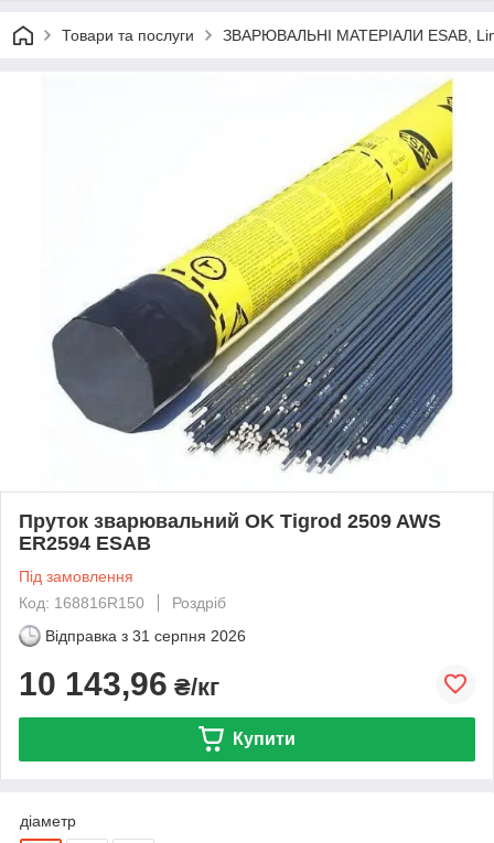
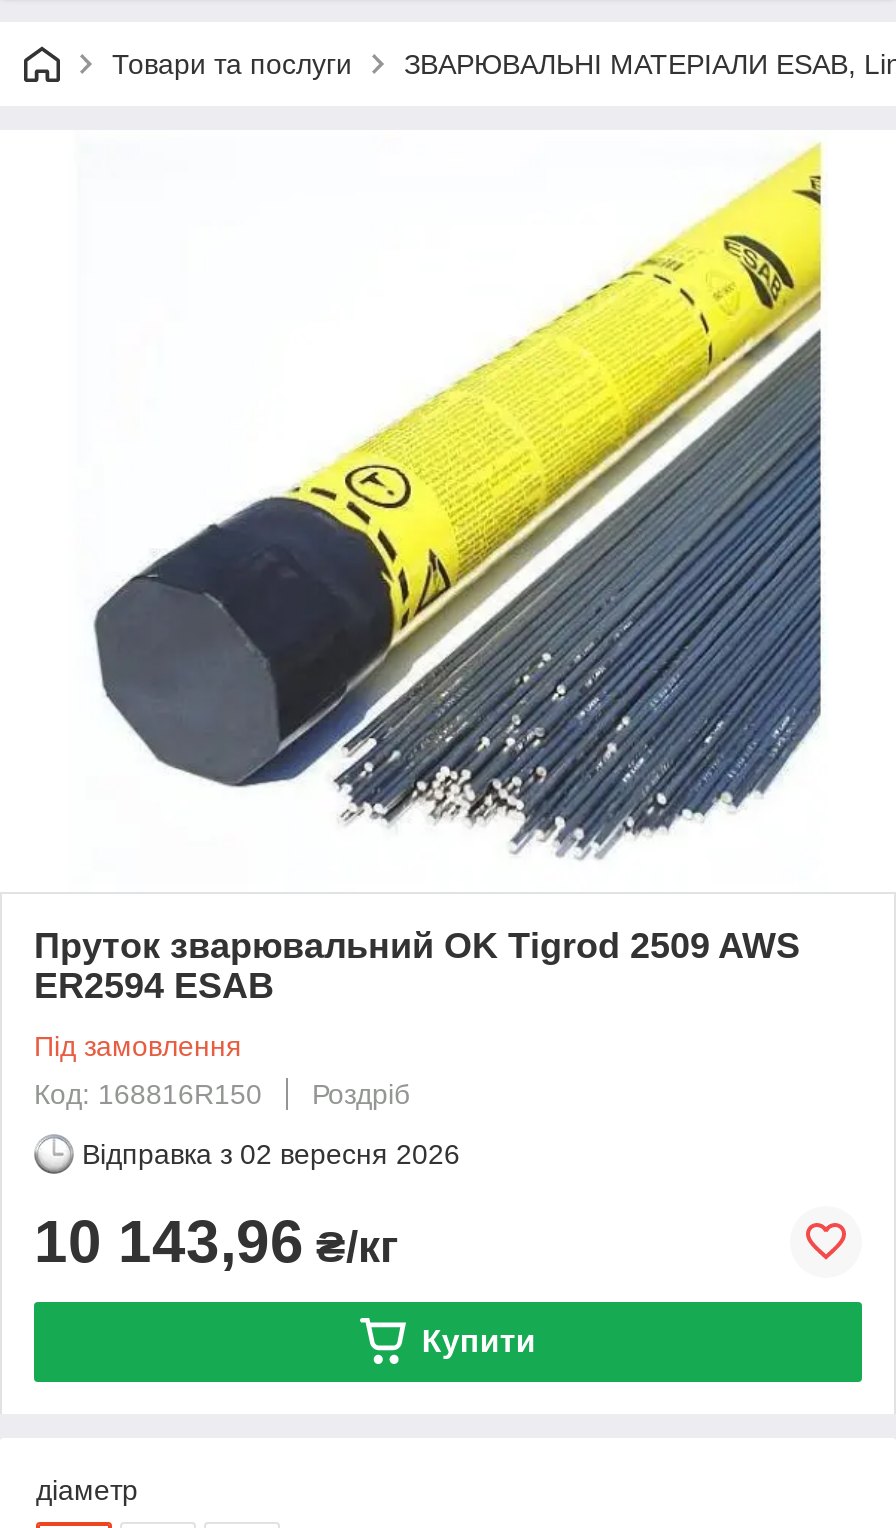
[45,627,246,644] Відправка з 31 серпня 2026 -> [82,1138,460,1170] Відправка з 02 вересня 2026

